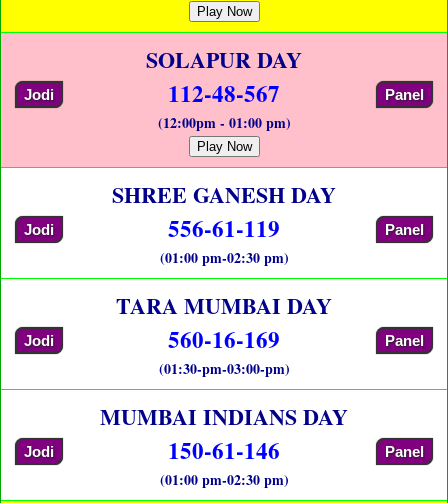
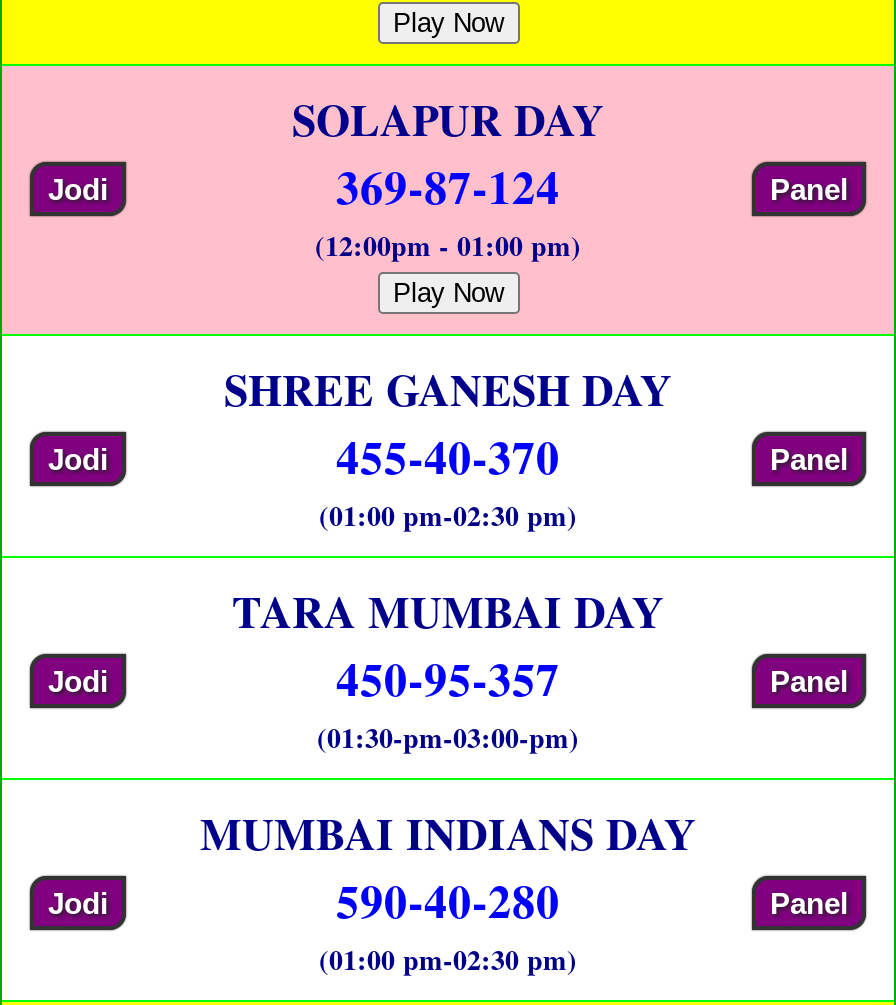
[168,76,280,110] 112-48-567 -> [336,152,560,220] 369-87-124
[168,211,280,245] 556-61-119 -> [336,422,560,490] 455-40-370
[168,322,280,356] 560-16-169 -> [336,644,560,712] 450-95-357
[168,433,280,467] 150-61-146 -> [336,866,560,934] 590-40-280

